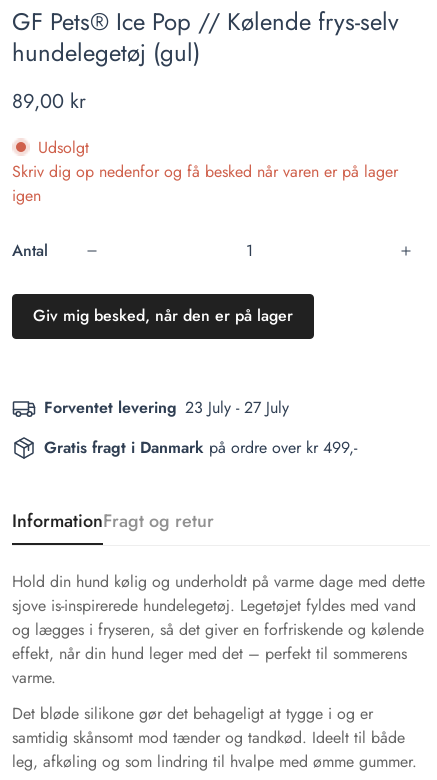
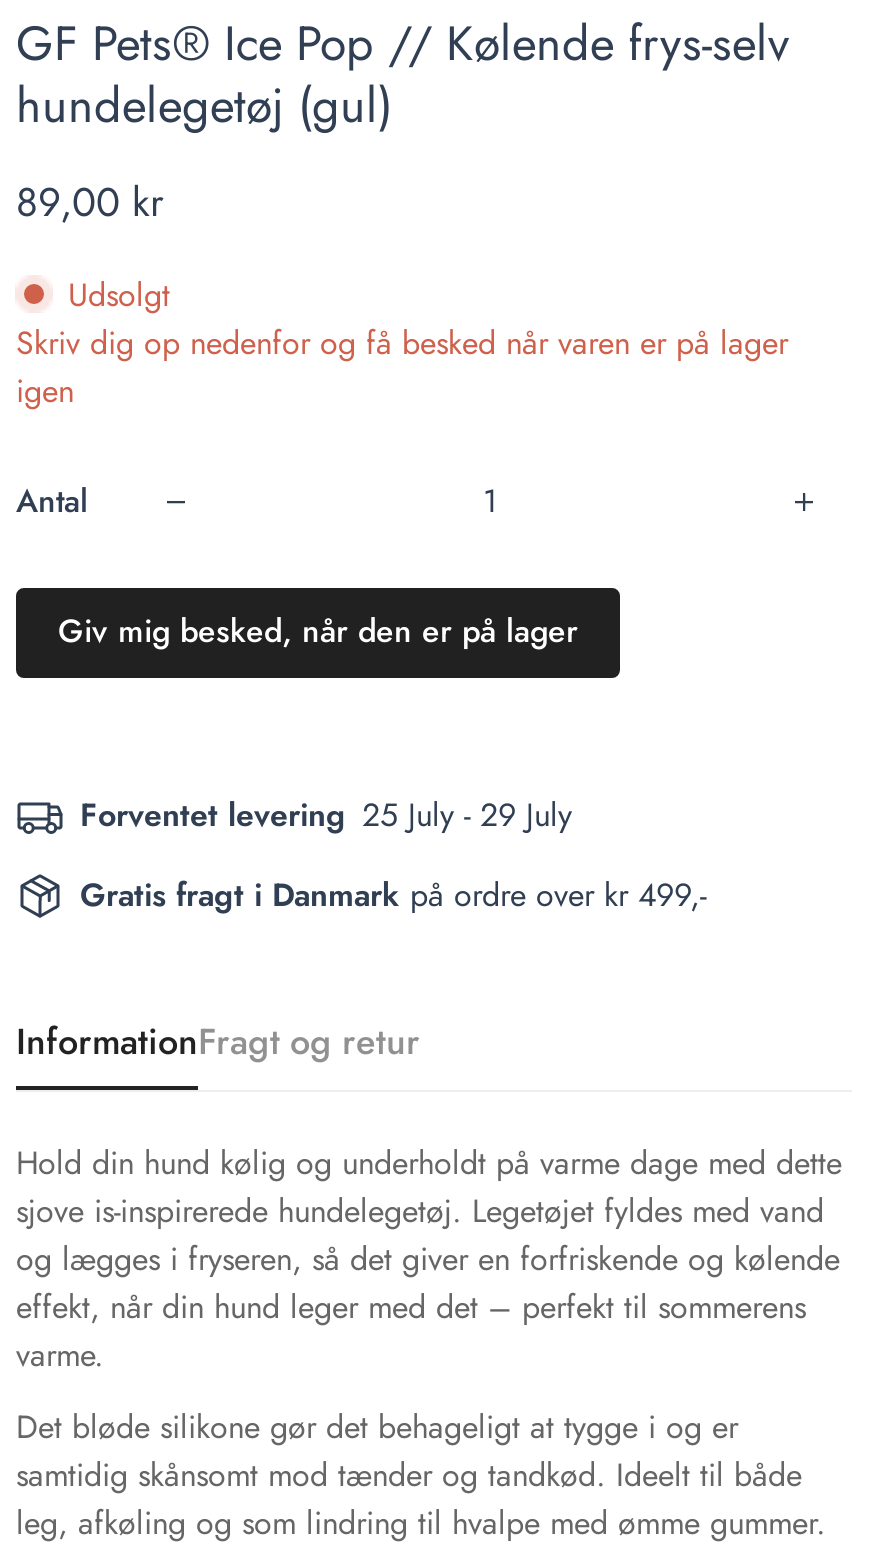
[44,396,289,419] Forventet levering 23 July - 27 July -> [80,792,572,838] Forventet levering 25 July - 29 July

